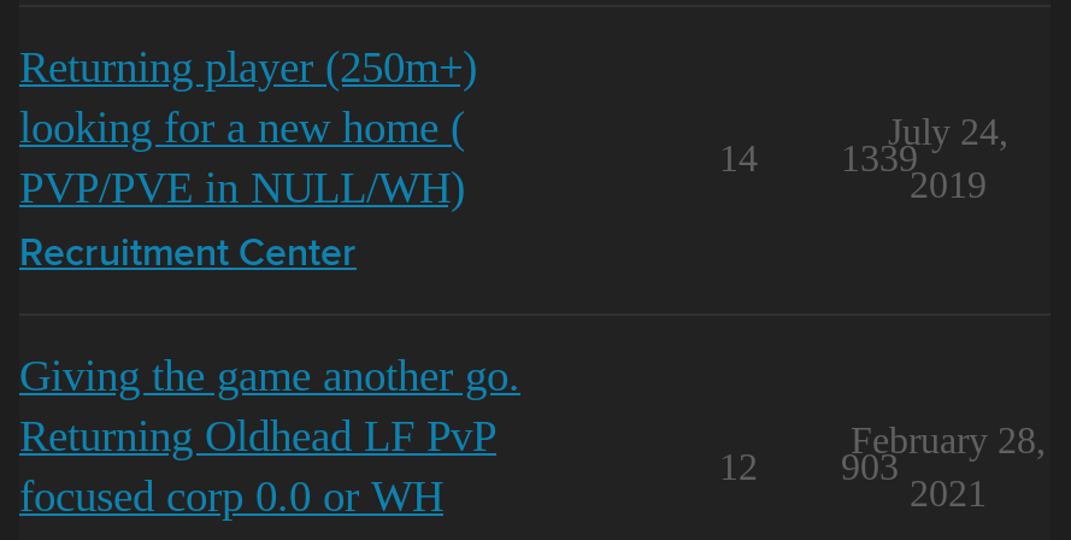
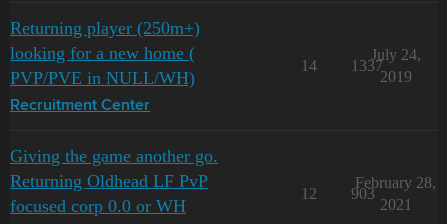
[841,138,918,179] 1339 -> [351,57,383,74] 1337

